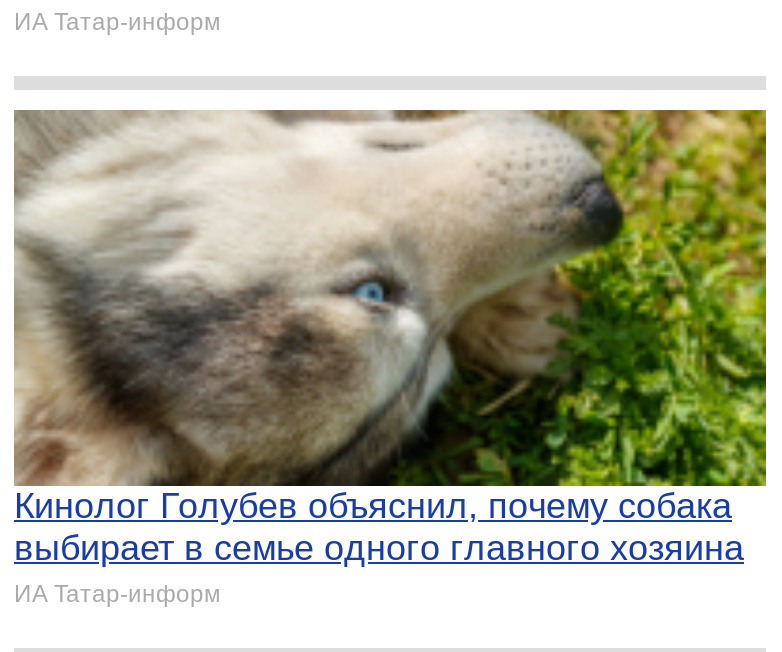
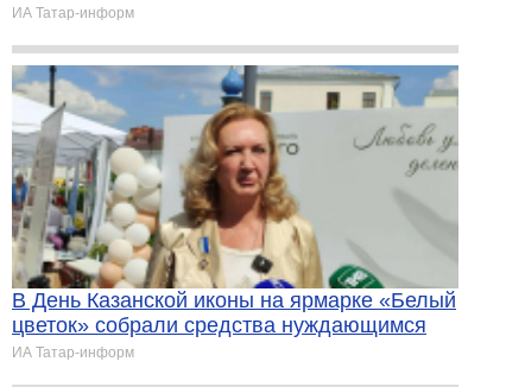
[12,108,768,568] [image] | Кинолог Голубев объяснил, почему собака | выбирает в семье одного главного хозяина -> [11,64,460,337] [image] | В День Казанской иконы на ярмарке «Белый | цветок» собрали средства нуждающимся

